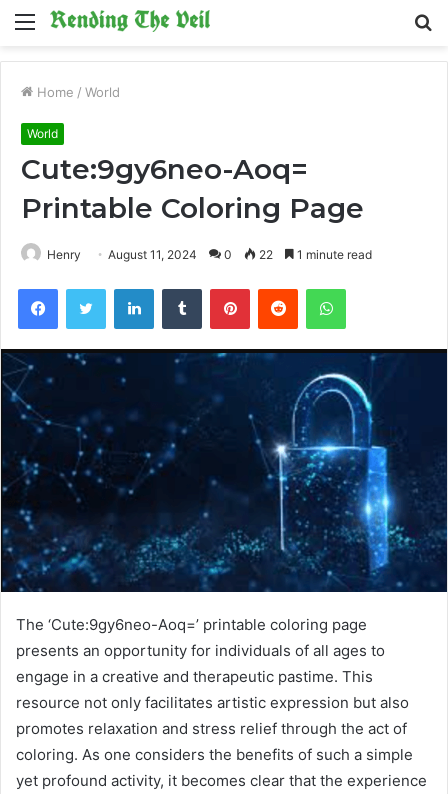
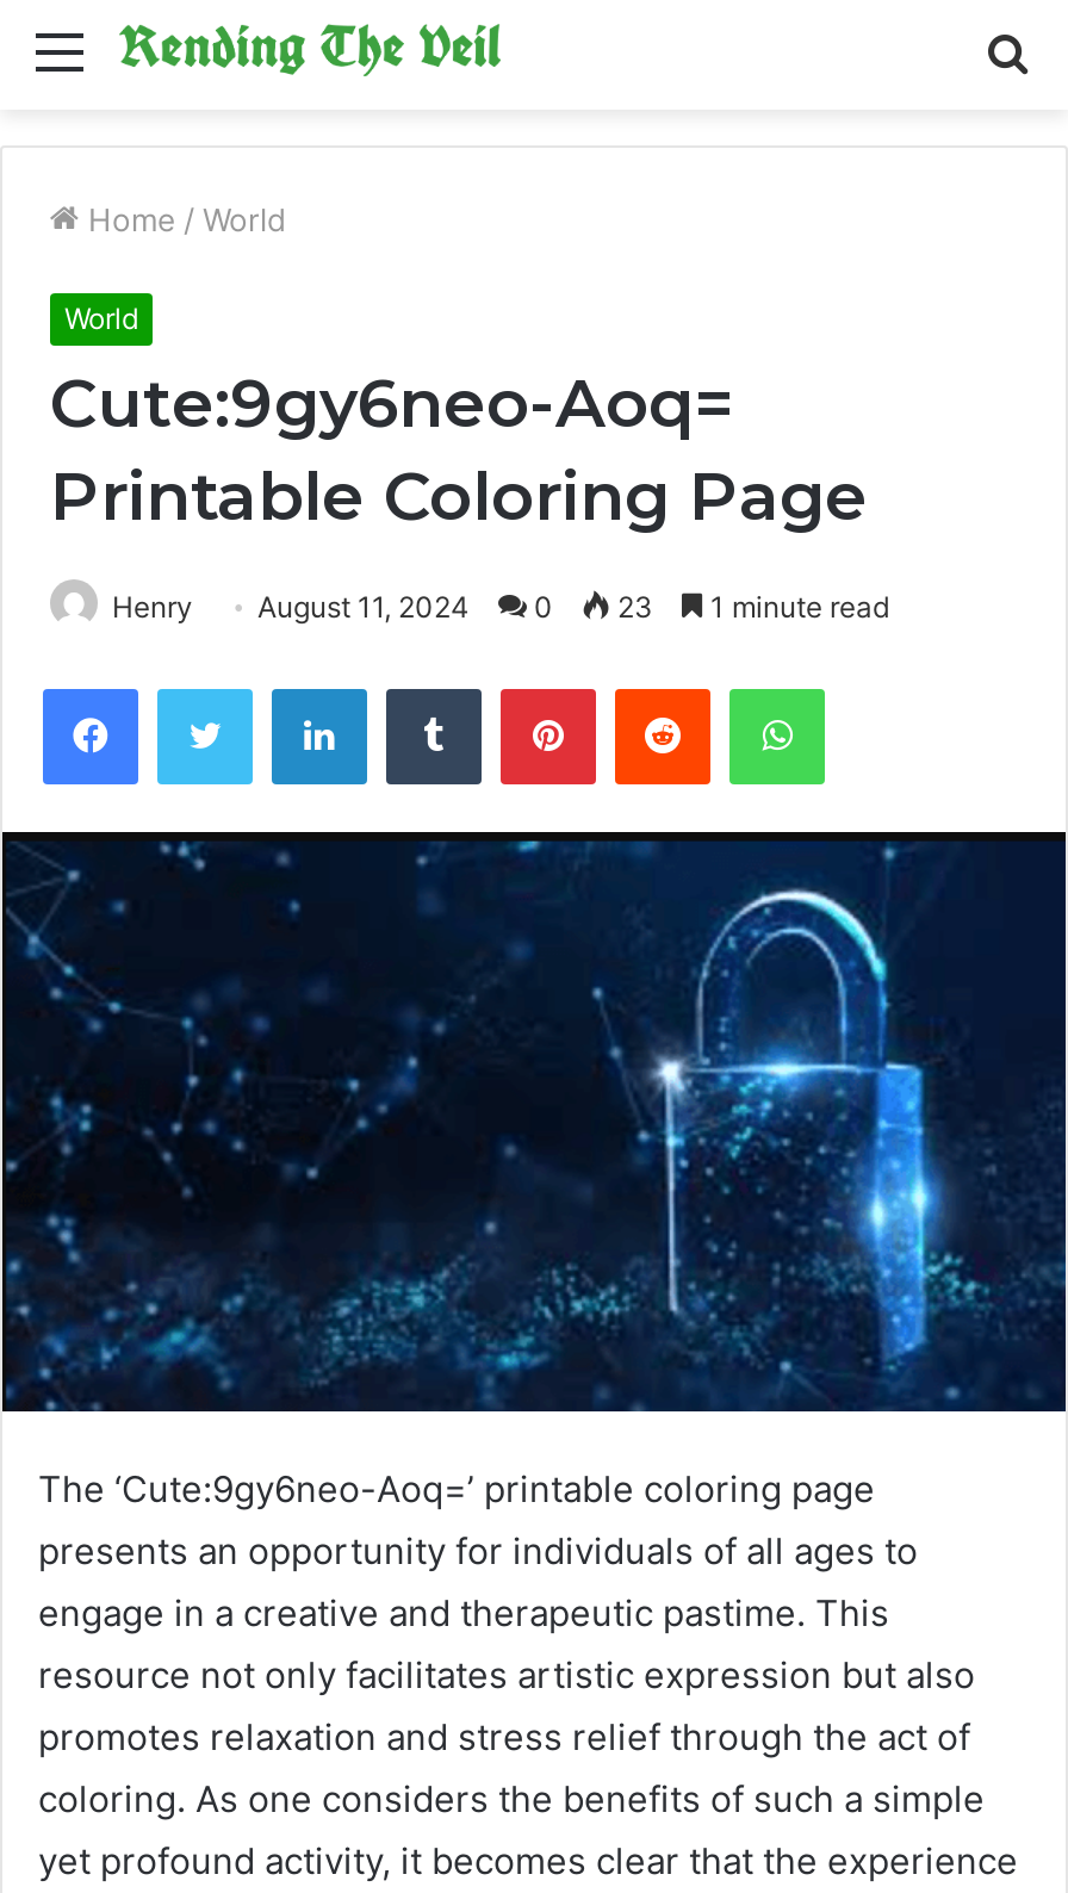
[47,247,372,262] Henry August 11, 2024 0 22 1 minute read -> [112,589,889,625] Henry August 11, 2024 0 23 1 minute read

